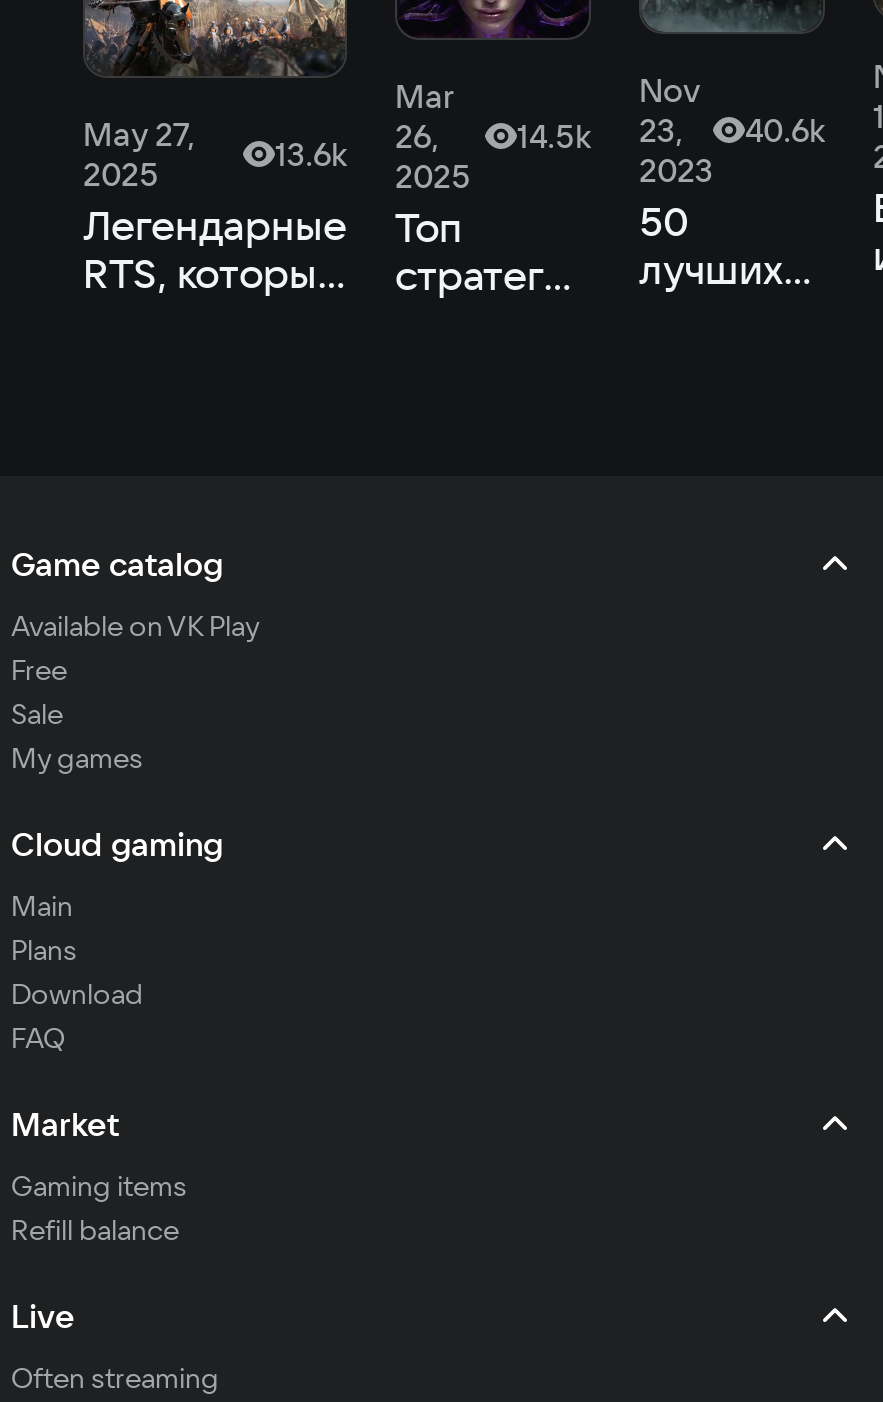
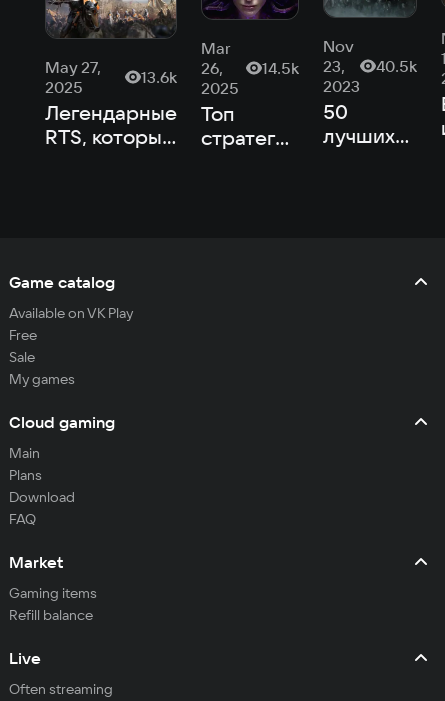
[745,110,825,150] 40.6k -> [376,56,417,76] 40.5k

